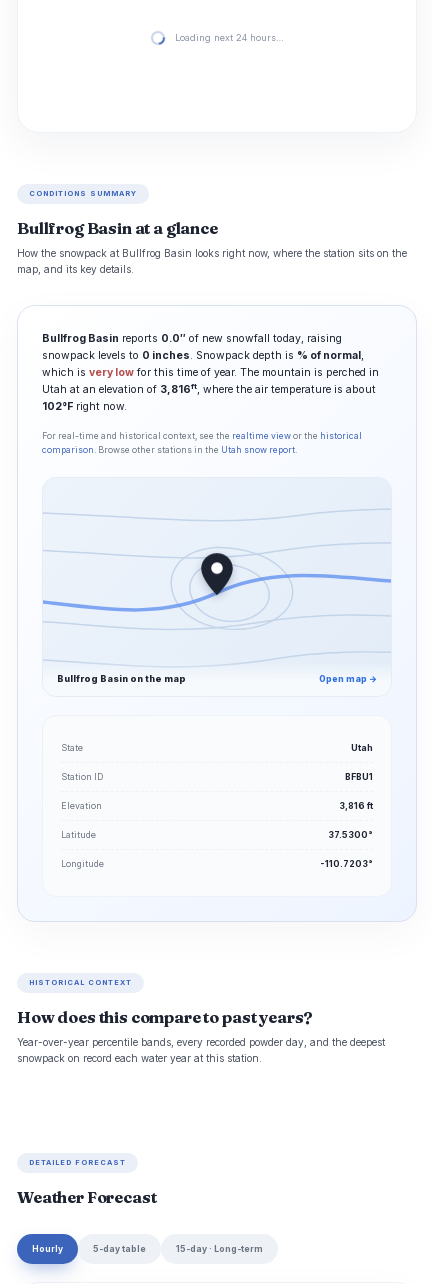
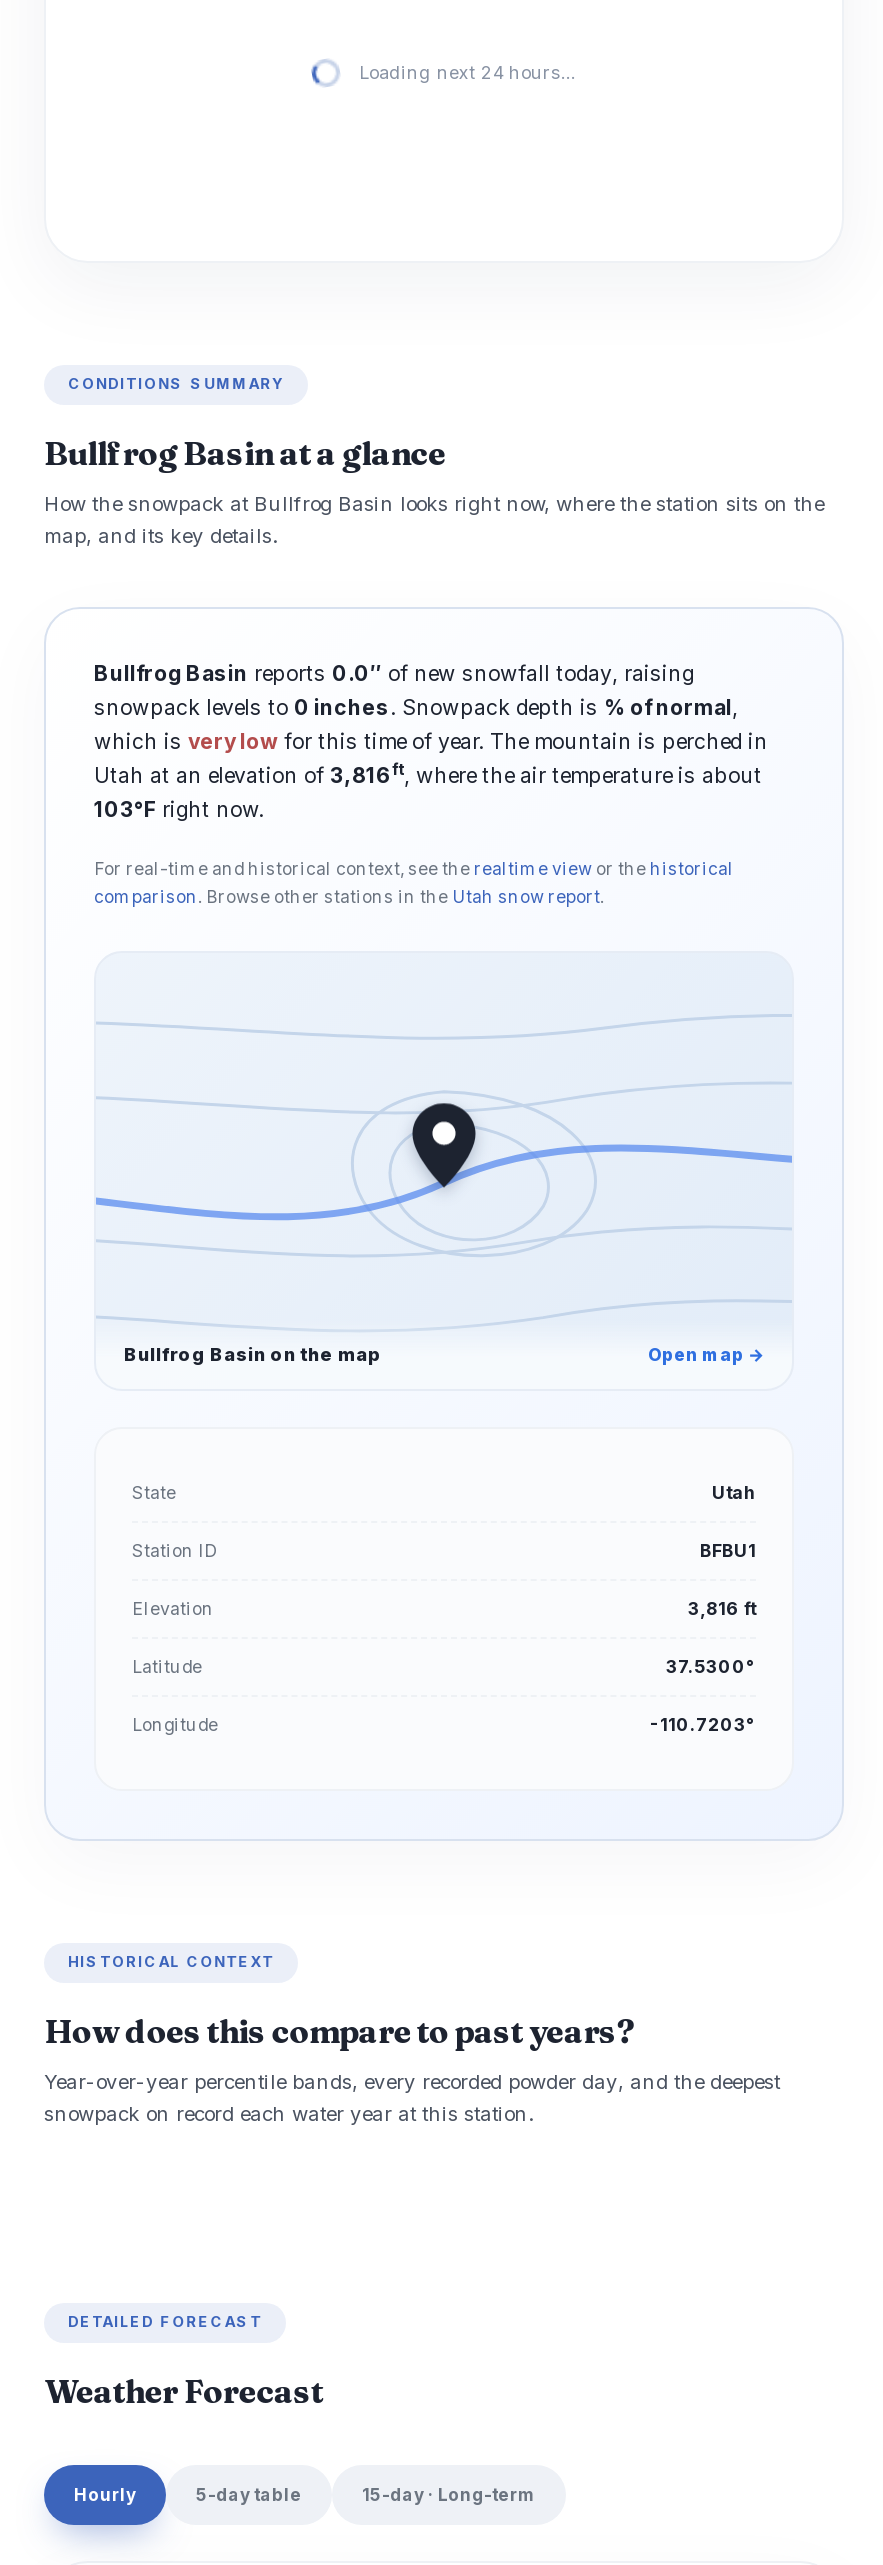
[42,400,127,413] 102°F right now. -> [94,797,264,823] 103°F right now.

